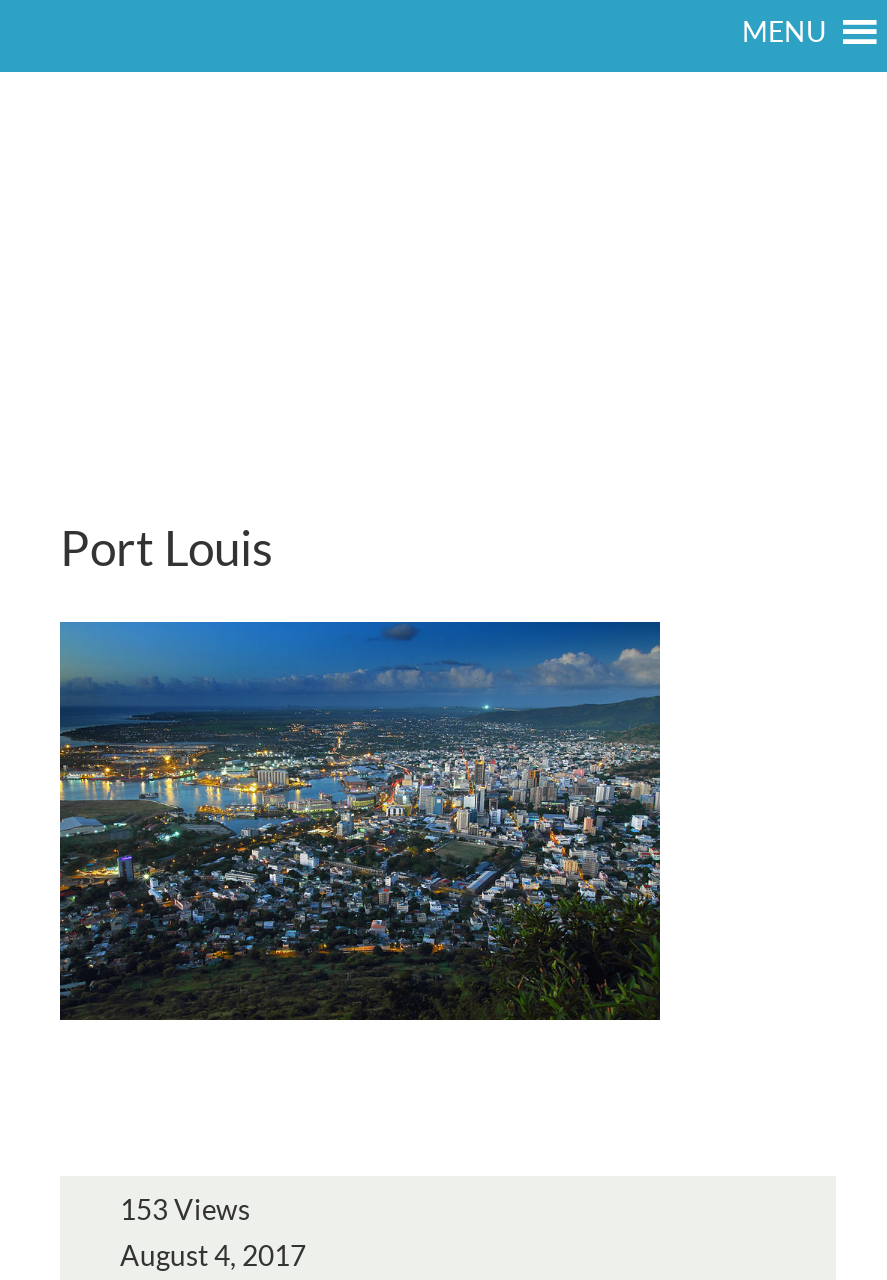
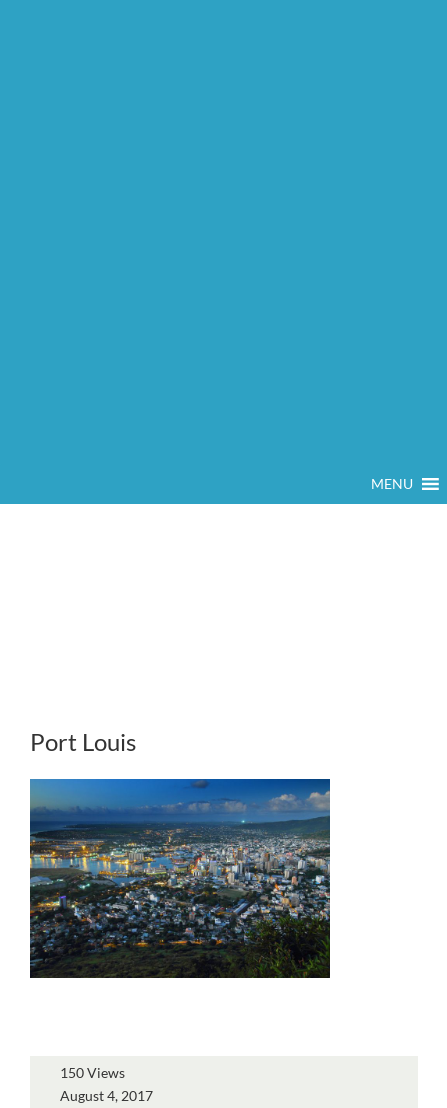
[120,1192,250,1226] 153 Views -> [60,1064,125,1081] 150 Views

